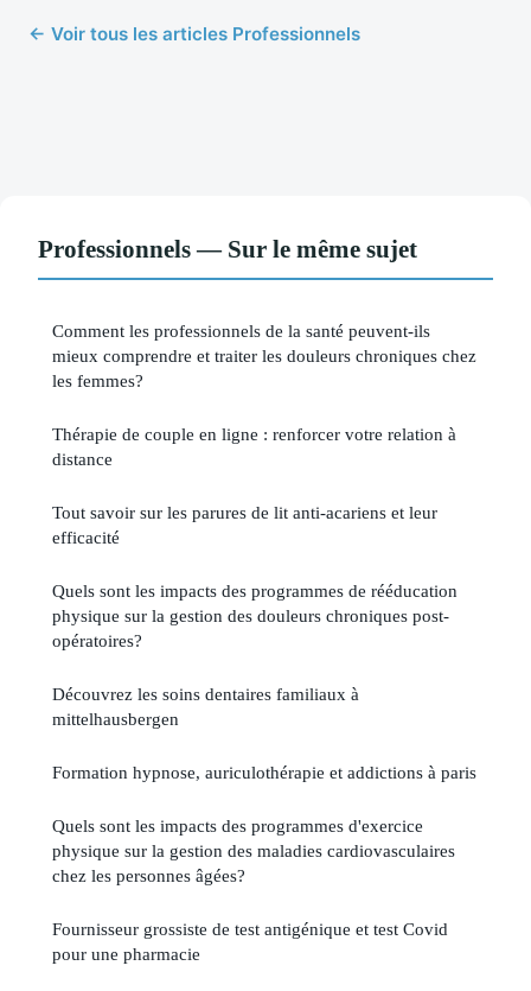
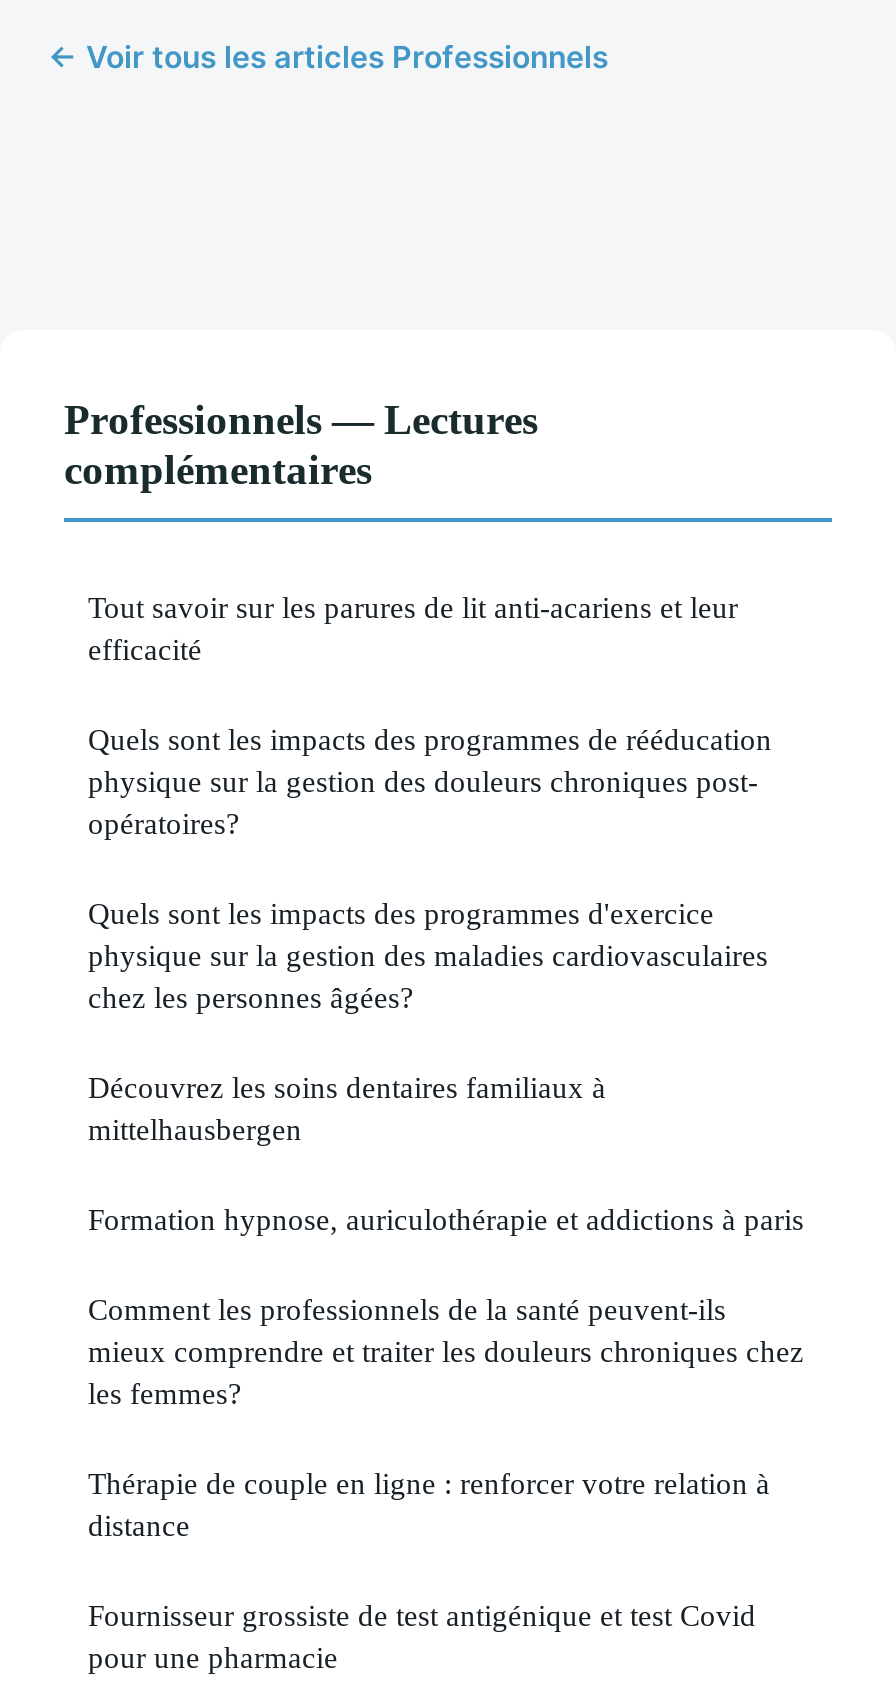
[38,235,417,263] Professionnels — Sur le même sujet -> [64,397,538,493] Professionnels — Lectures | complémentaires
moved [52,321,476,469] -> [88,1293,804,1543]: Comment les professionnels de la santé peuvent-ils | mieux comprendre et traiter les douleurs chroniques chez | les femmes? | Thérapie de couple en ligne : renforcer votre relation à | distance
moved [52,502,476,886] -> [88,591,804,1237]: Tout savoir sur les parures de lit anti-acariens et leur | efficacité | Quels sont les impacts des programmes de rééducation | ... | physique sur la gestion des maladies cardiovasculaires | chez les personnes âgées?

